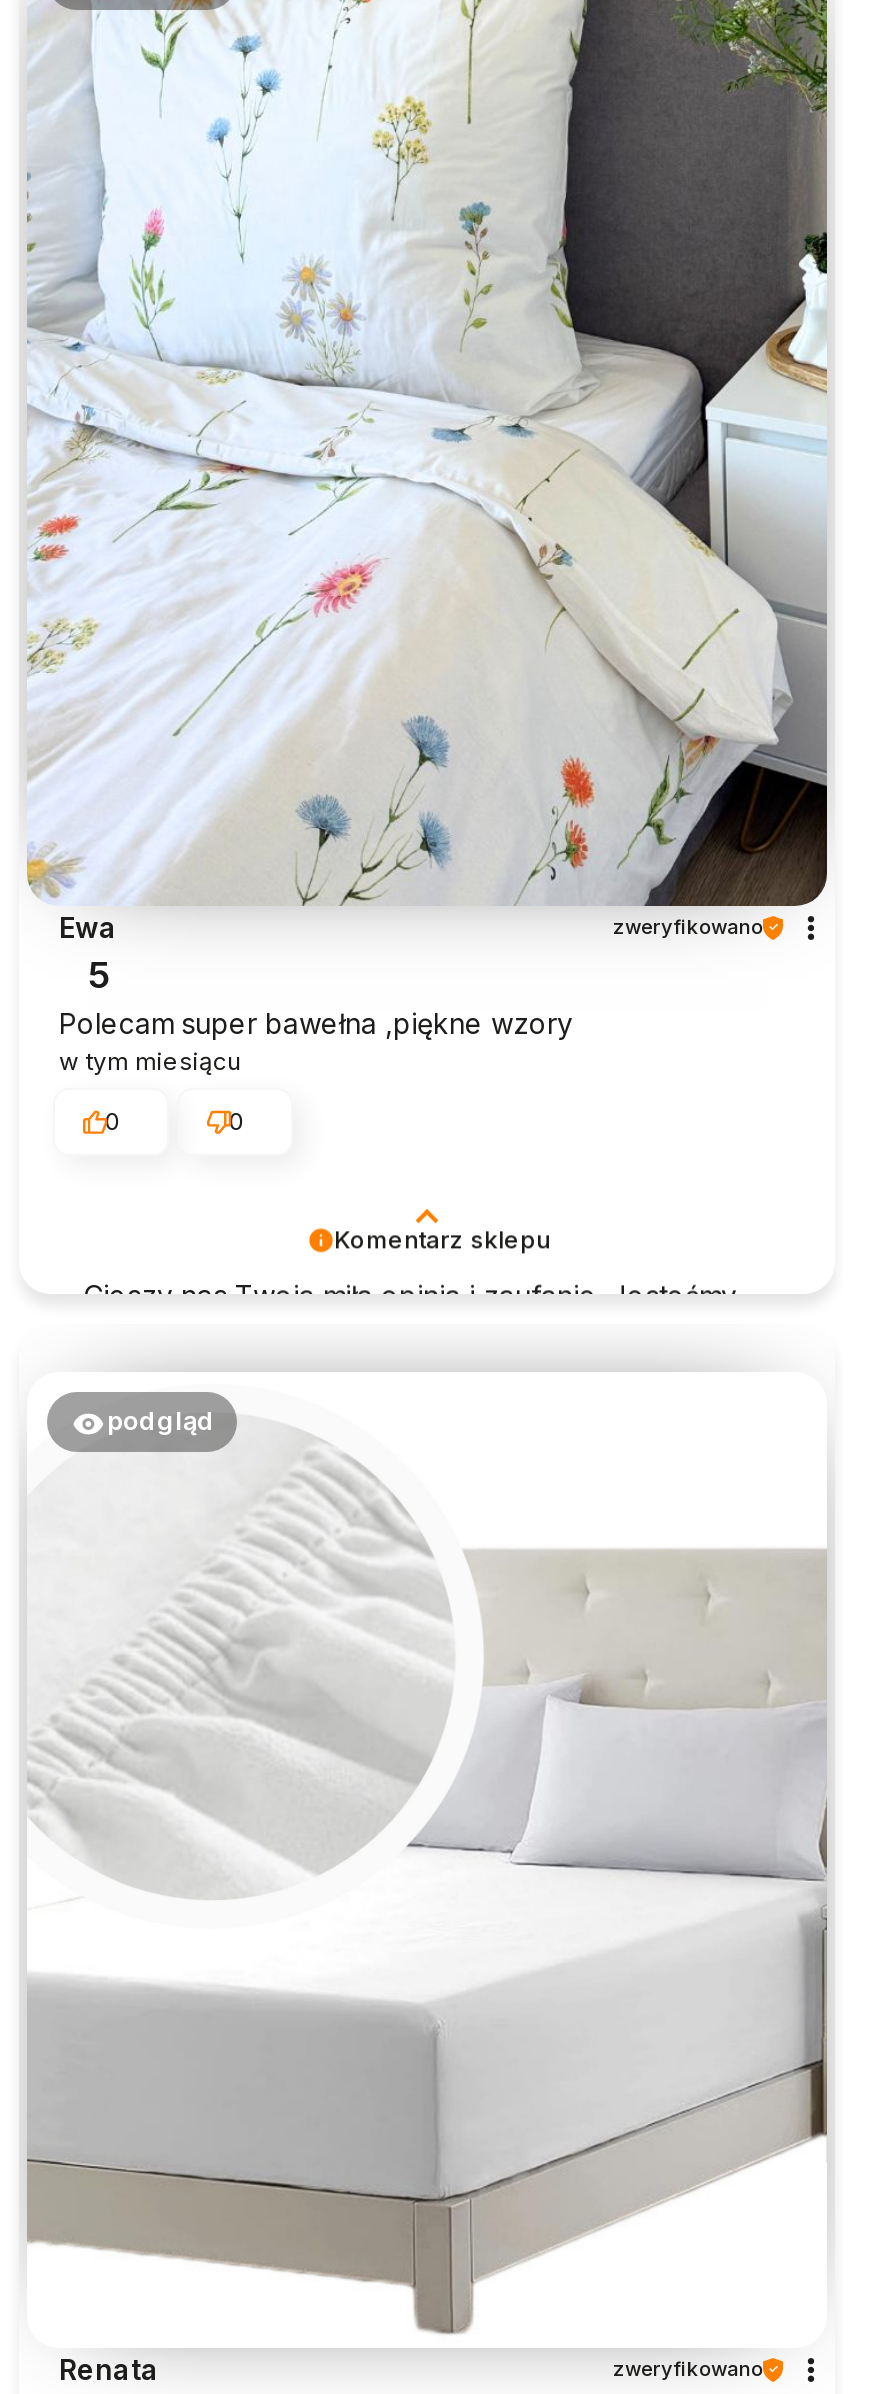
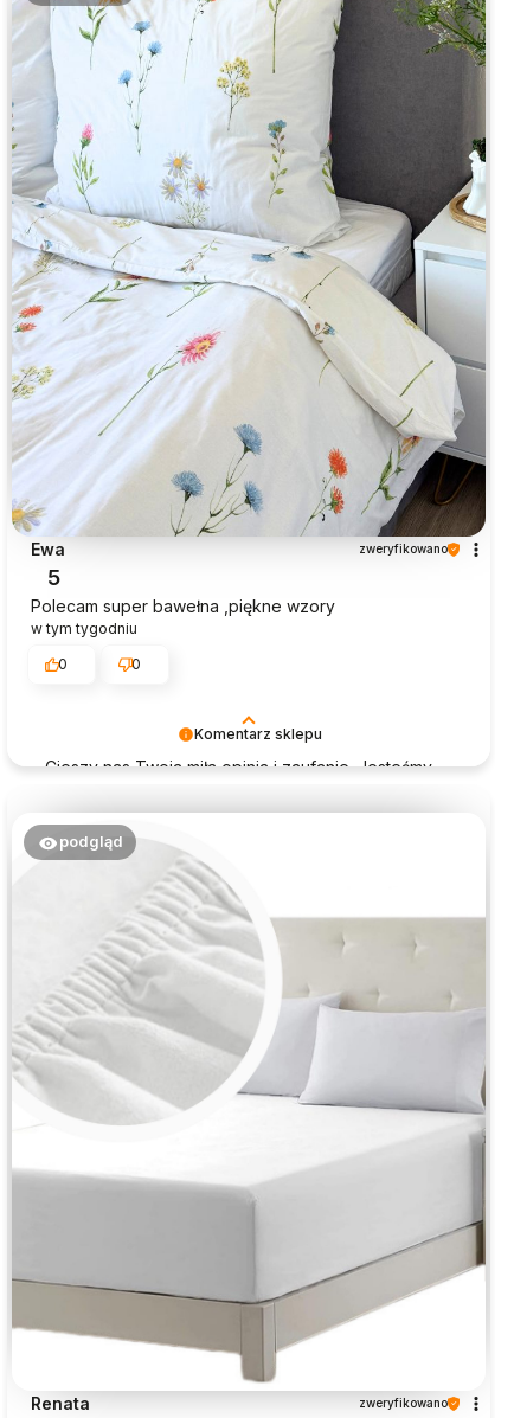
[59,1047,241,1077] w tym miesiącu -> [31,620,137,638] w tym tygodniu

